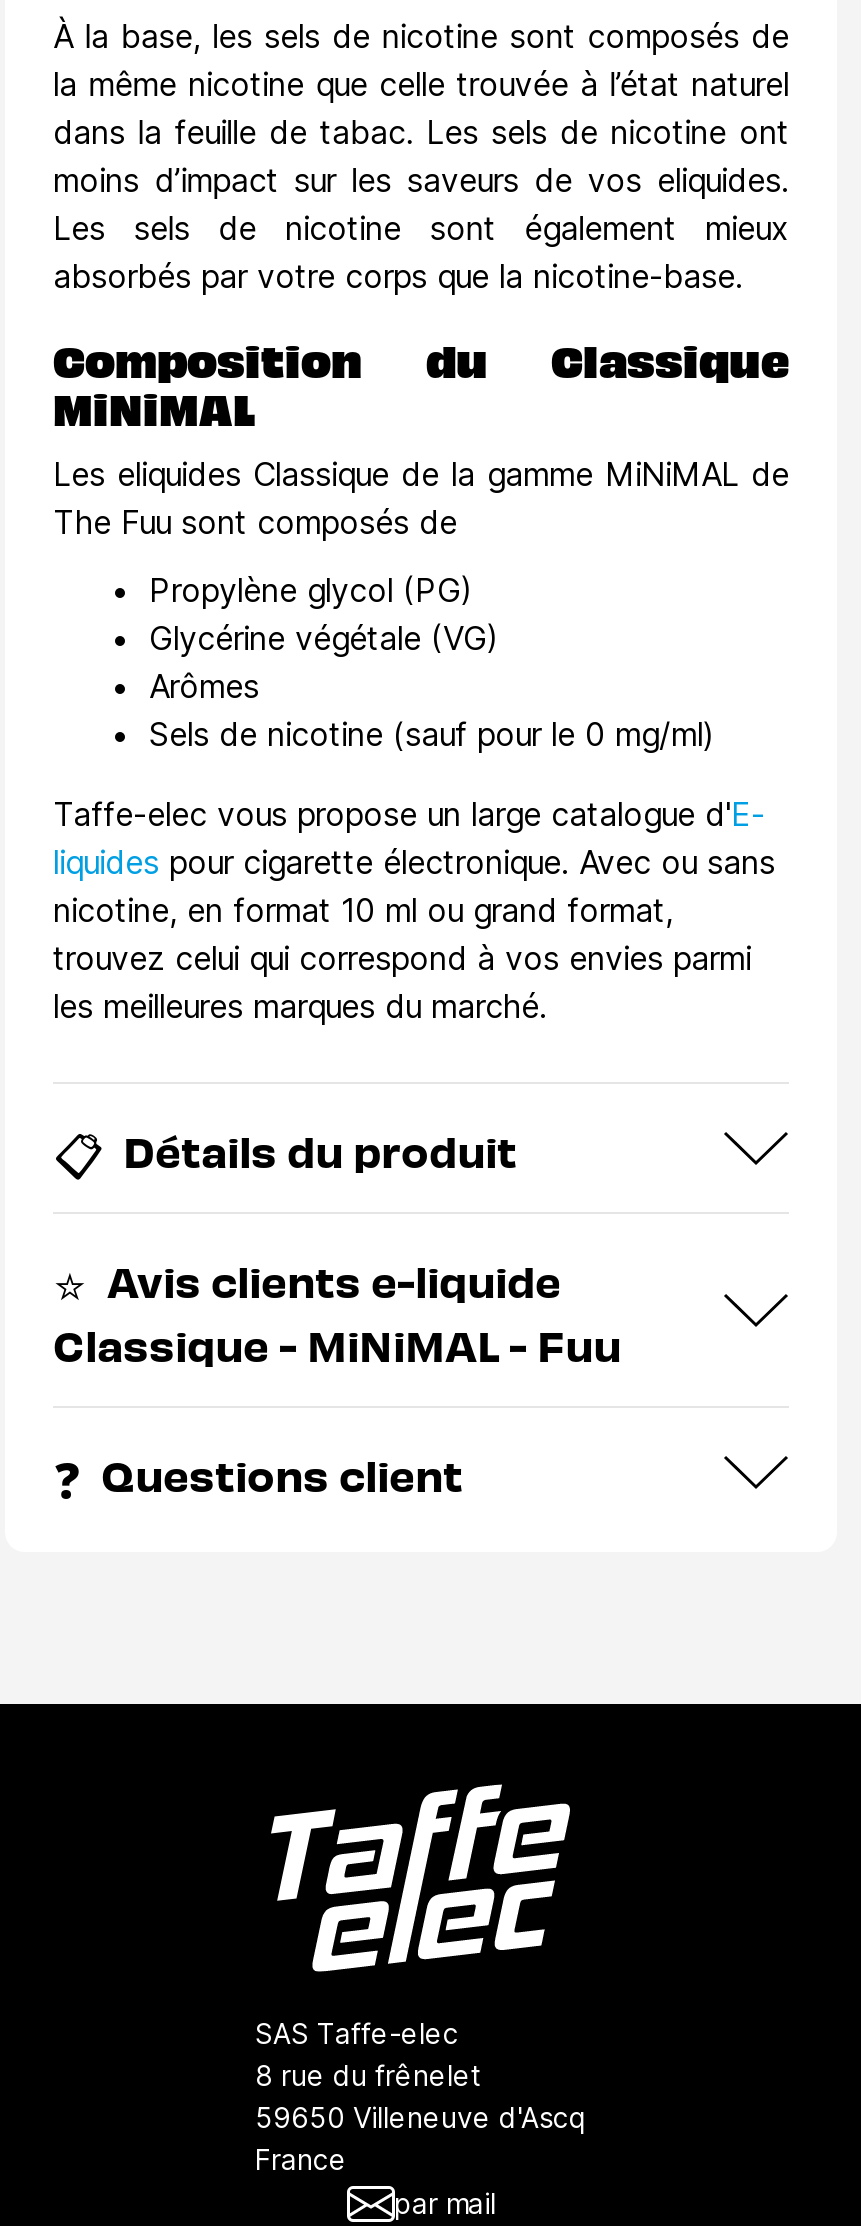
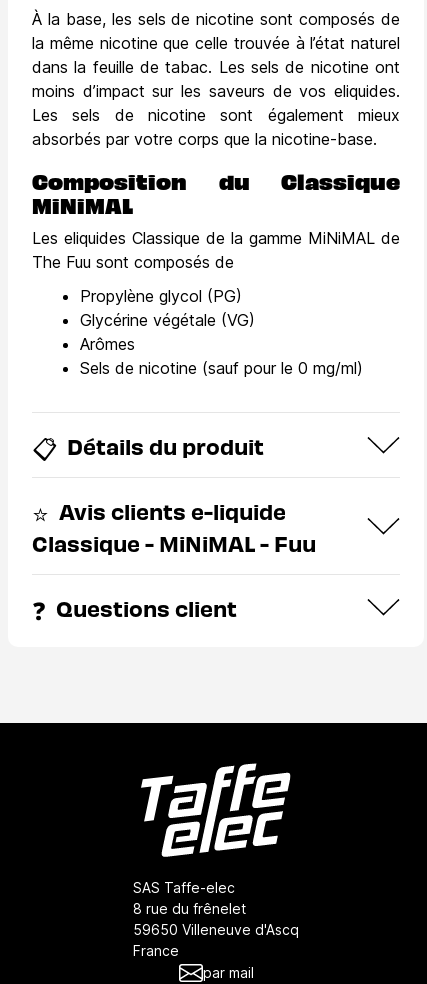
[53,794,775,1026] Taffe-elec vous propose un large catalogue d'E- | liquides pour cigarette électronique. Avec ou sans | nicotine, en format 10 ml ou grand format, | trouvez celui qui correspond à vos envies parmi | les meilleures marques du marché. -> none

